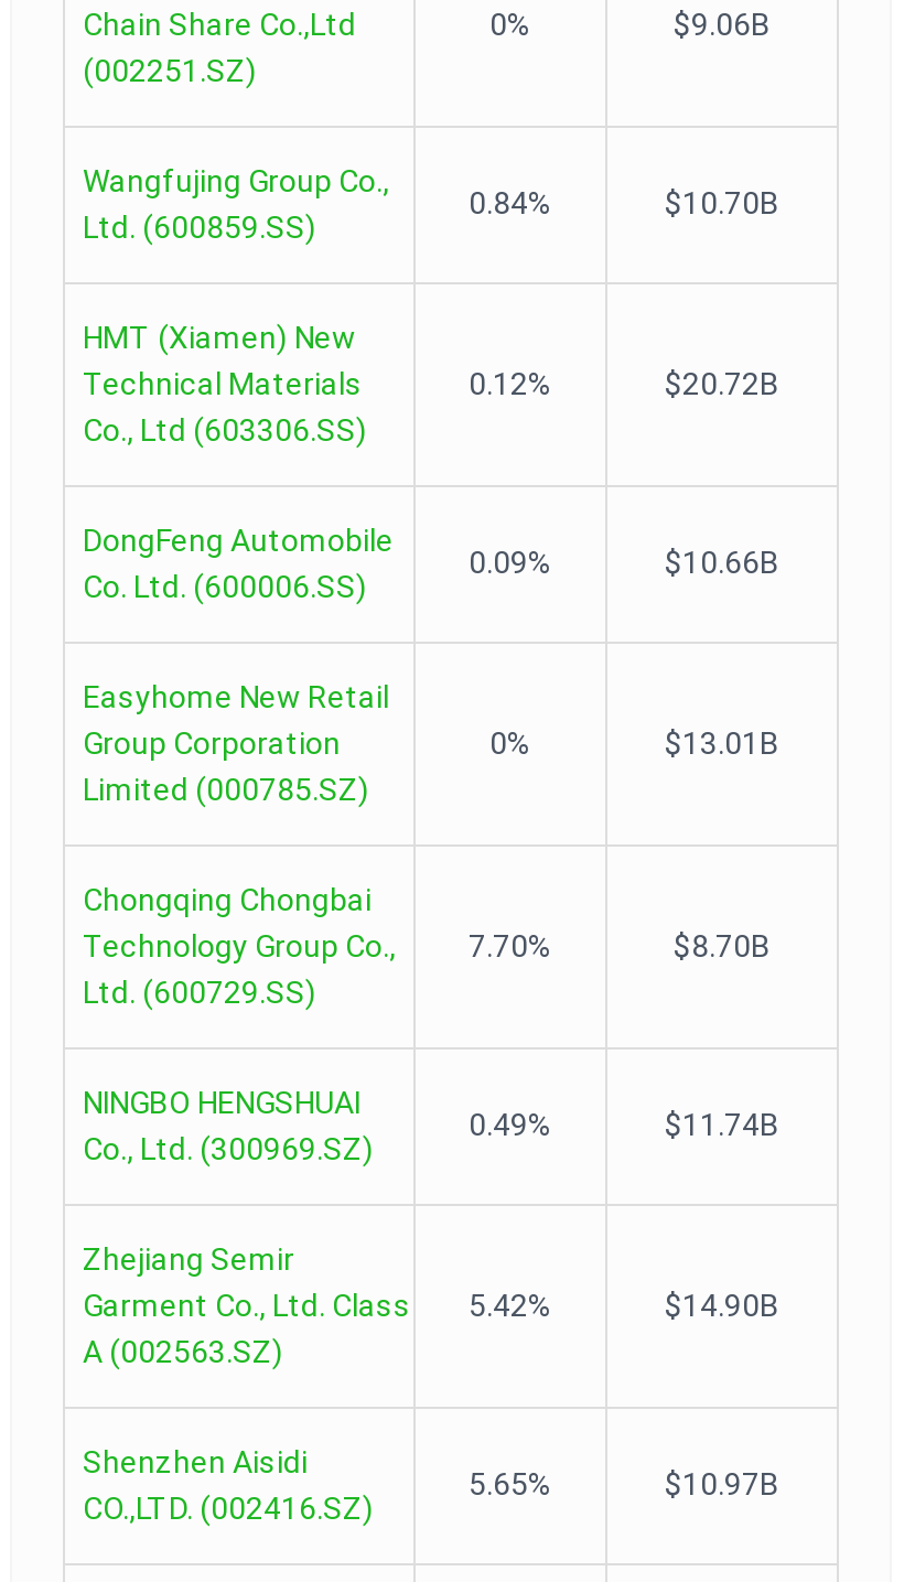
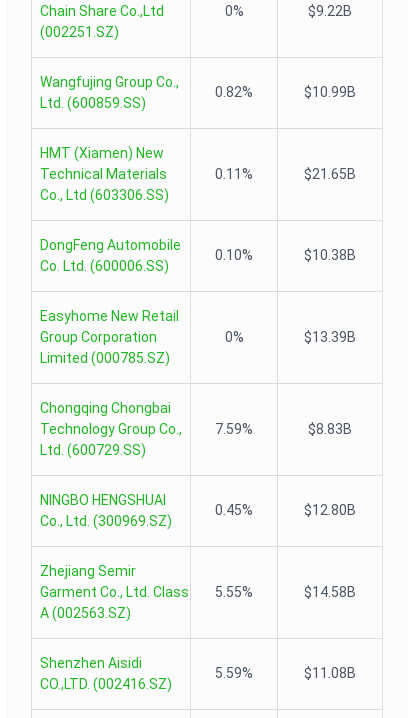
[674,7,771,42] $9.06B -> [308,3,352,19] $9.22B
[469,185,779,220] 0.84% | $10.70B -> [215,84,356,100] 0.82% | $10.99B
[469,366,779,401] 0.12% | $20.72B -> [215,166,356,182] 0.11% | $21.65B
[469,545,779,580] 0.09% | $10.66B -> [215,247,356,263] 0.10% | $10.38B
[665,725,779,761] $13.01B -> [304,329,356,345] $13.39B
[469,928,771,964] 7.70% | $8.70B -> [215,421,352,437] 7.59% | $8.83B
[469,1107,779,1142] 0.49% | $11.74B -> [215,502,356,518] 0.45% | $12.80B
[469,1288,779,1323] 5.42% | $14.90B -> [215,584,356,600] 5.55% | $14.58B
[469,1466,779,1502] 5.65% | $10.97B -> [215,665,356,681] 5.59% | $11.08B

